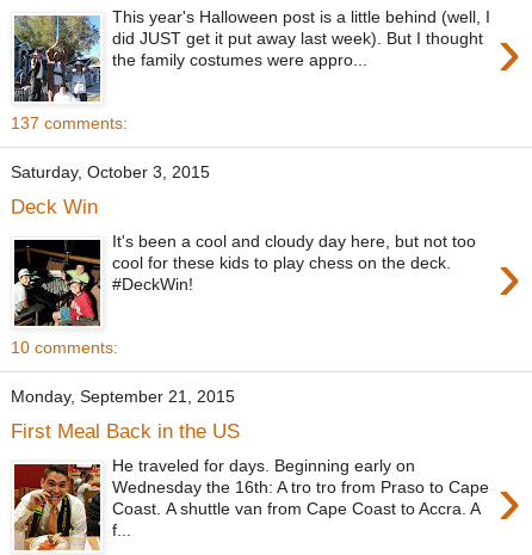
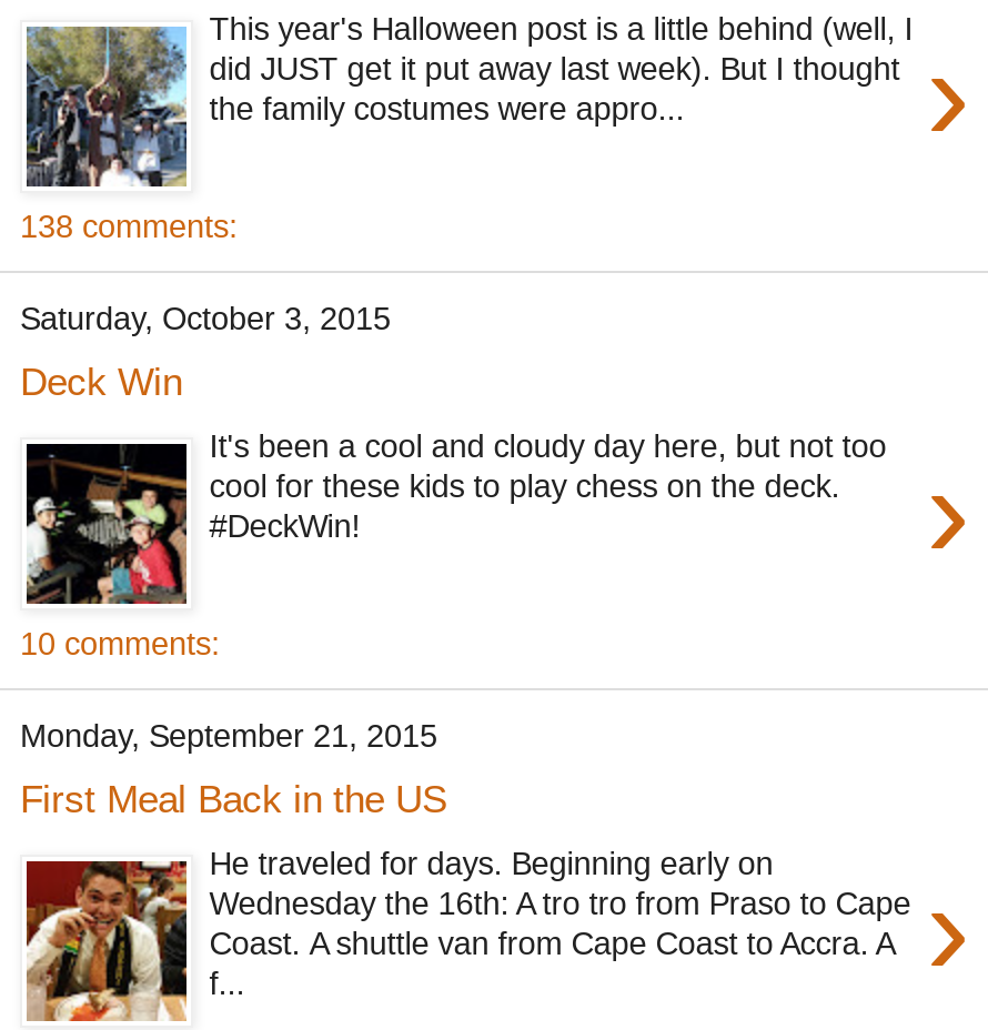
[11,114,128,133] 137 comments: -> [20,209,238,245] 138 comments:

